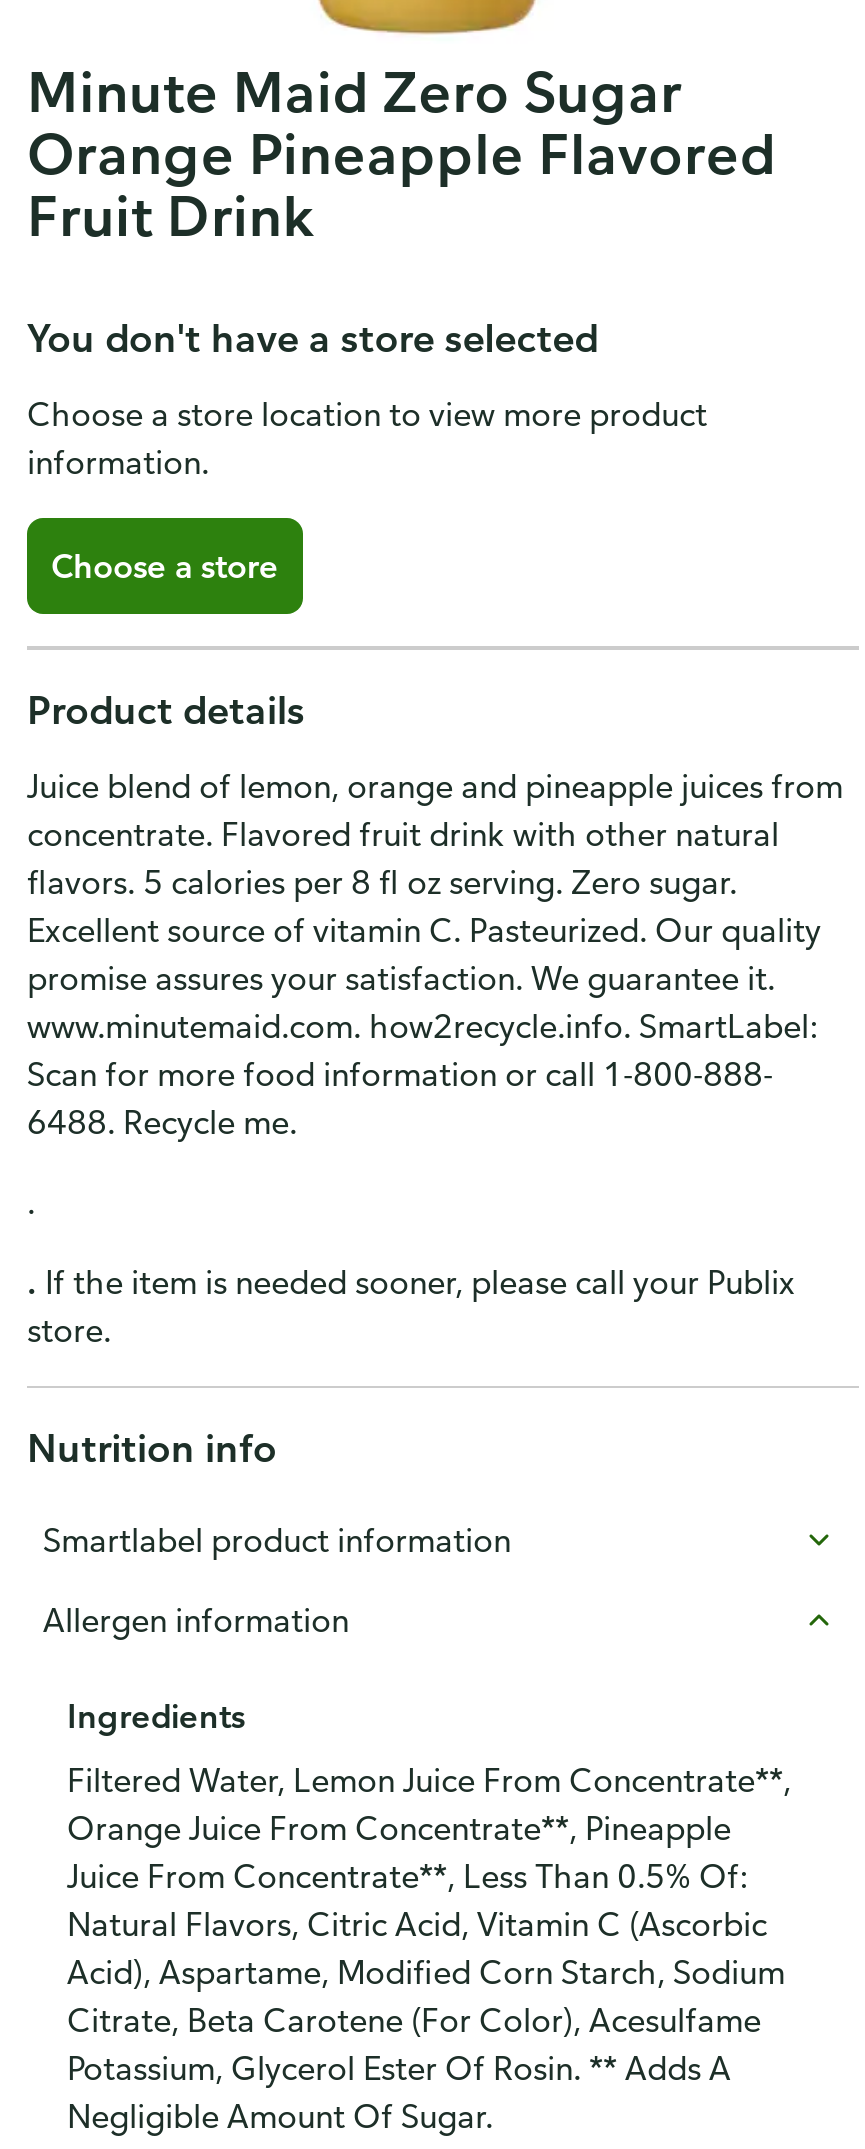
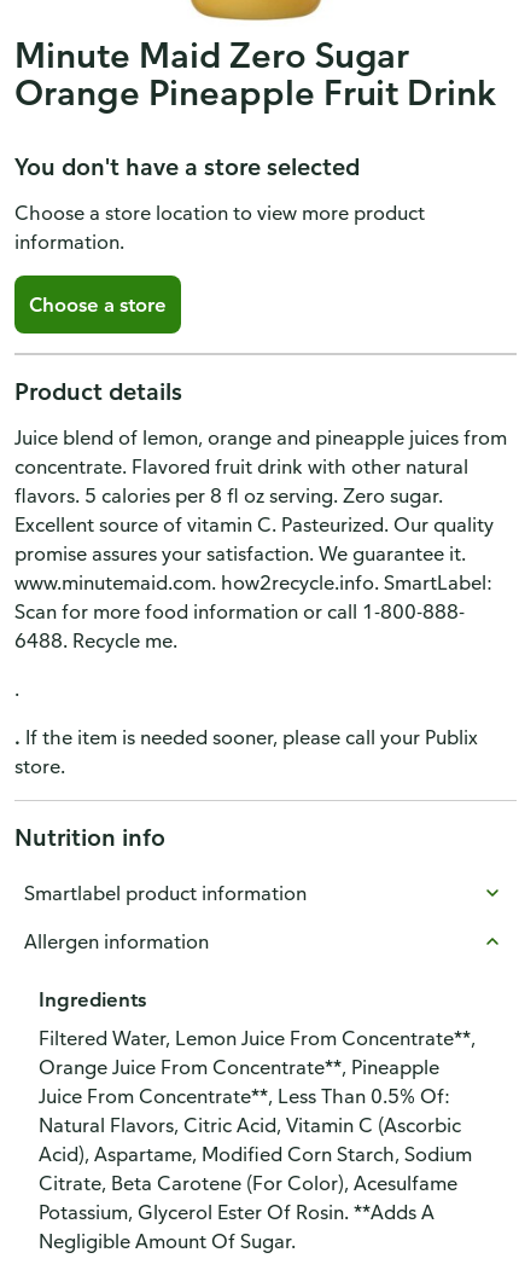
[27,116,776,250] Orange Pineapple Flavored | Fruit Drink -> [14,70,496,114] Orange Pineapple Fruit Drink
[67,2048,731,2088] Potassium, Glycerol Ester Of Rosin. ** Adds A -> [39,1200,435,1224] Potassium, Glycerol Ester Of Rosin. **Adds A

